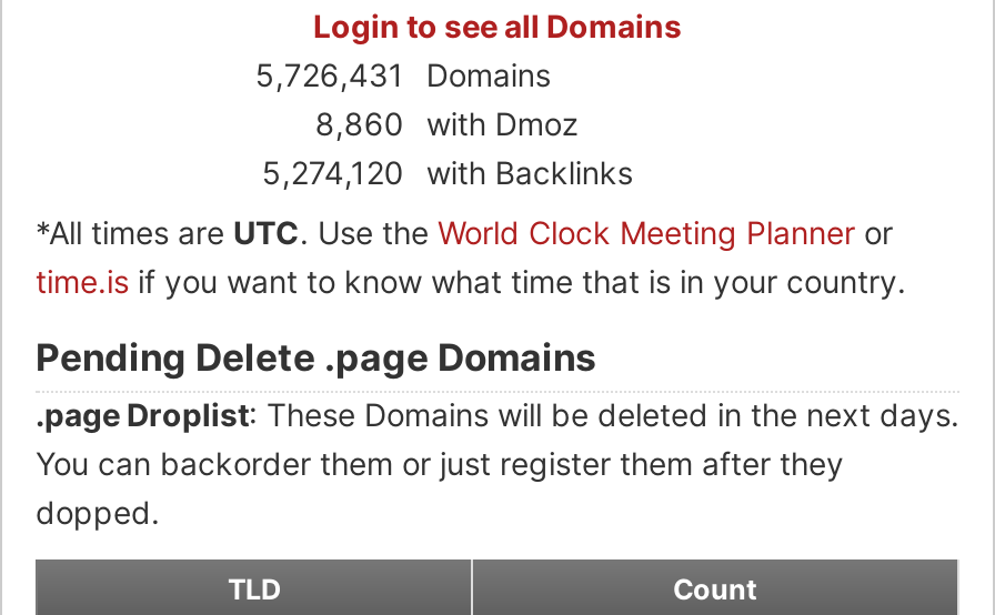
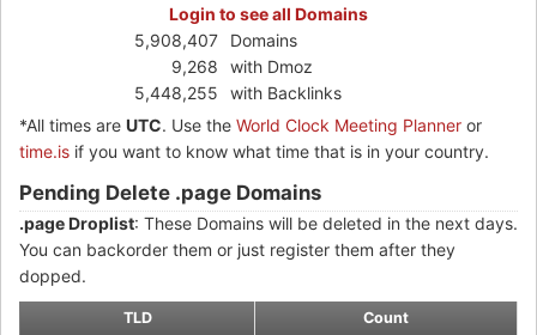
[255,56,550,93] 5,726,431 Domains -> [134,30,297,50] 5,908,407 Domains
[315,104,579,142] 8,860 with Dmoz -> [171,56,313,77] 9,268 with Dmoz
[262,153,633,191] 5,274,120 with Backlinks -> [134,83,341,103] 5,448,255 with Backlinks

